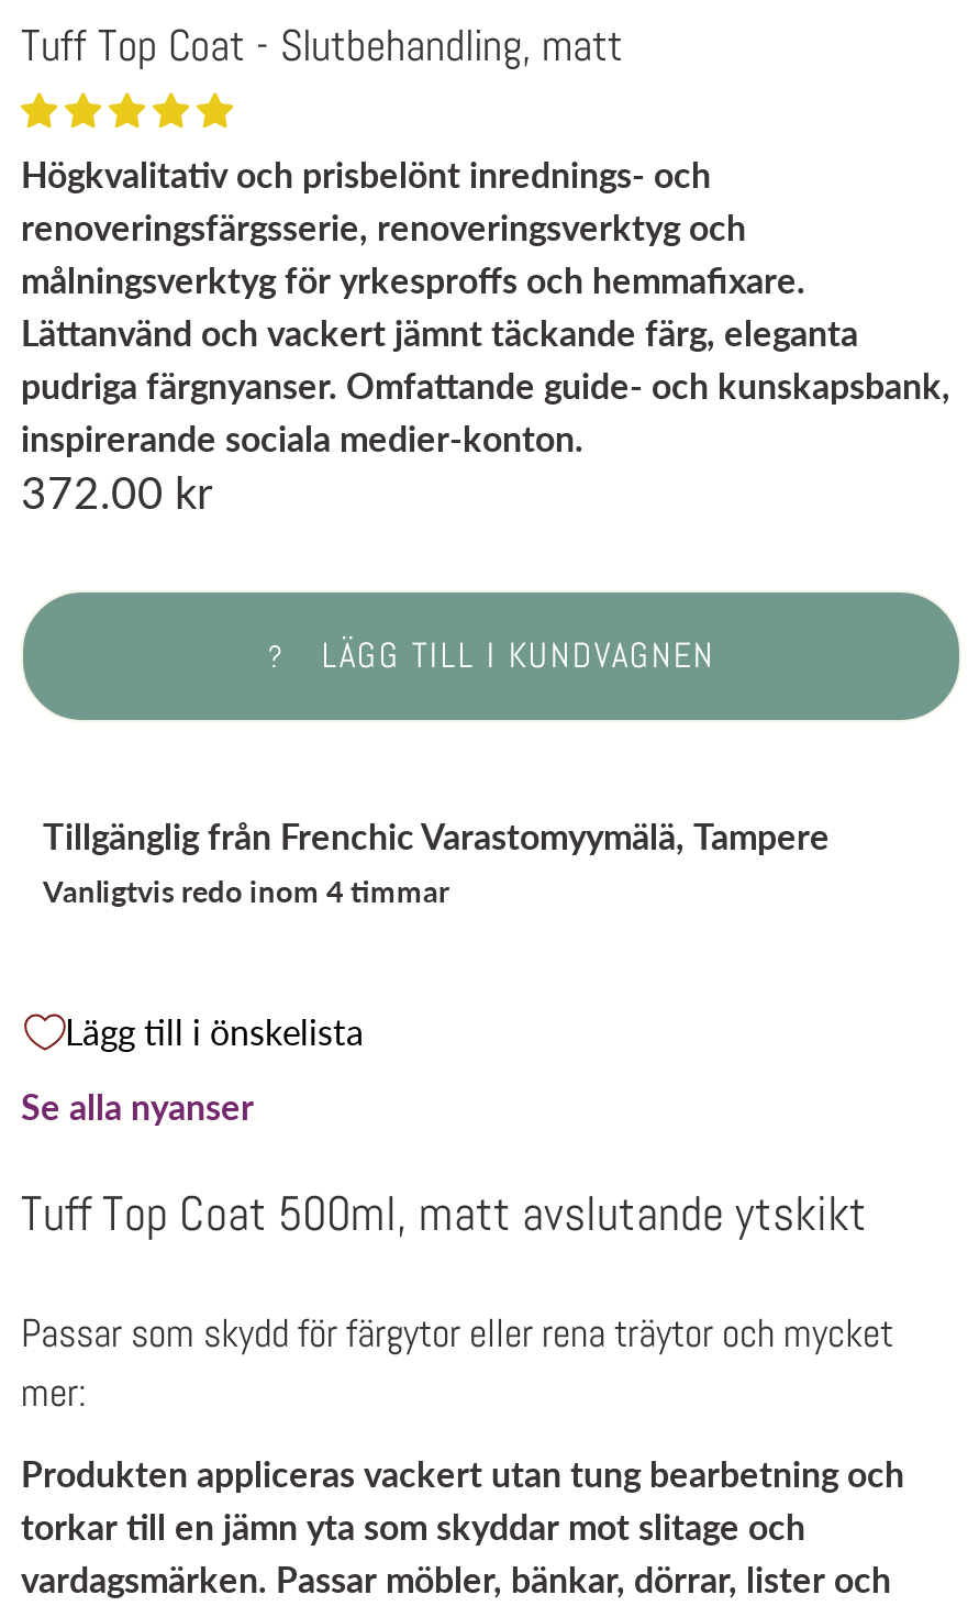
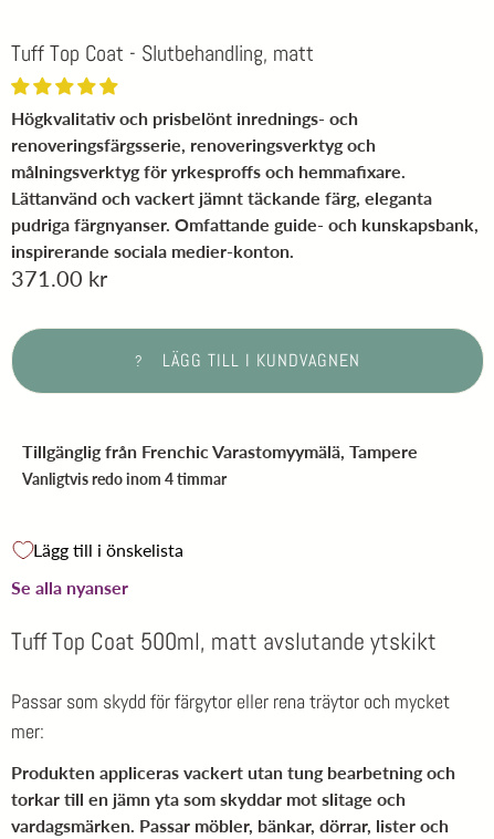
[21,466,212,519] 372.00 kr -> [11,265,107,292] 371.00 kr

